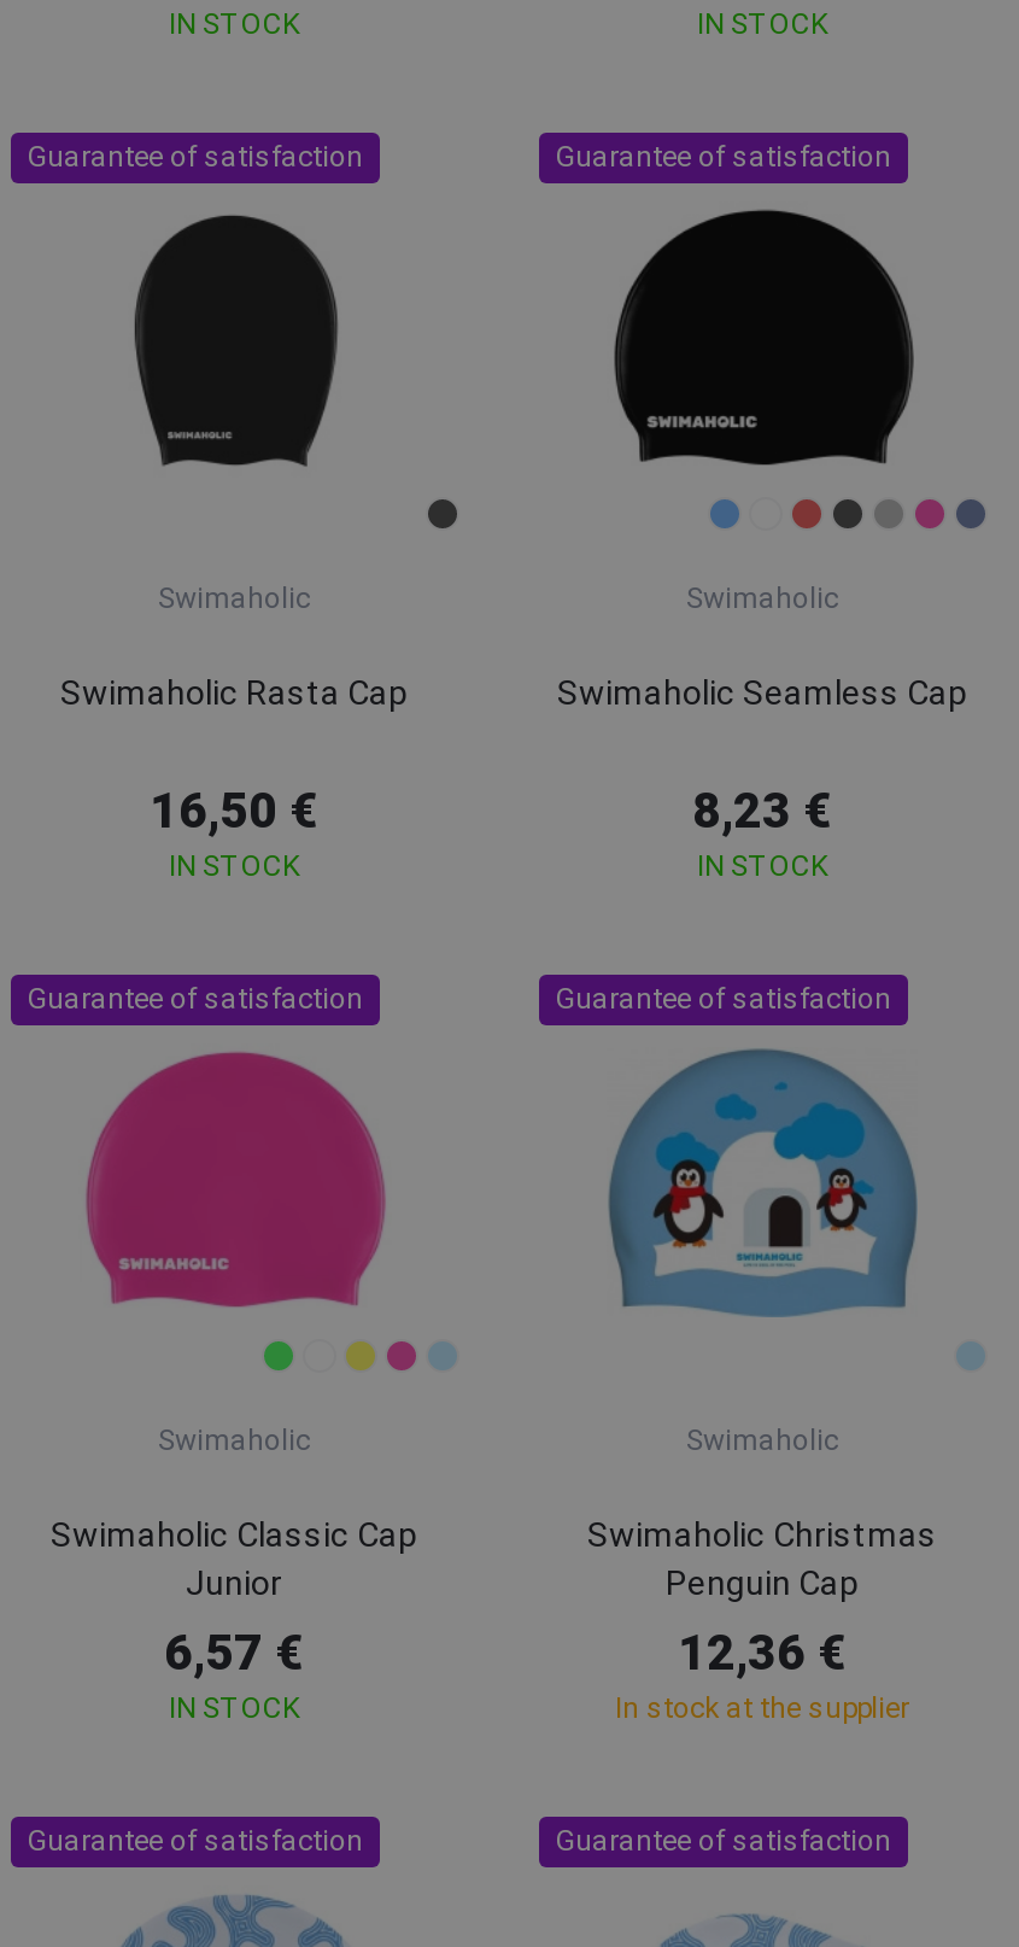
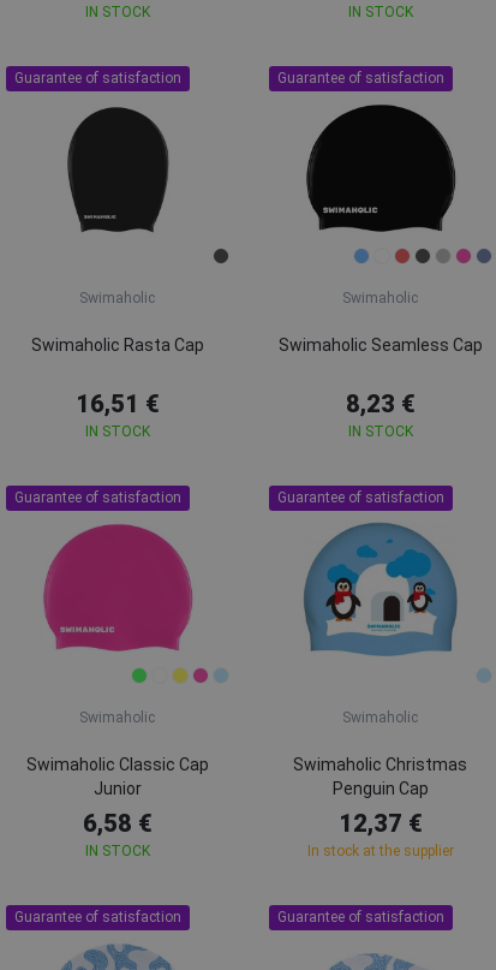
[150,780,318,838] 16,50 € -> [75,389,159,418] 16,51 €
[164,1622,304,1680] 6,57 € -> [82,808,152,837] 6,58 €
[678,1622,847,1680] 12,36 € -> [338,808,422,837] 12,37 €

